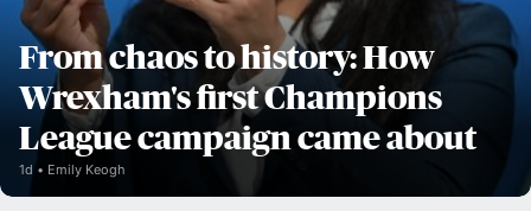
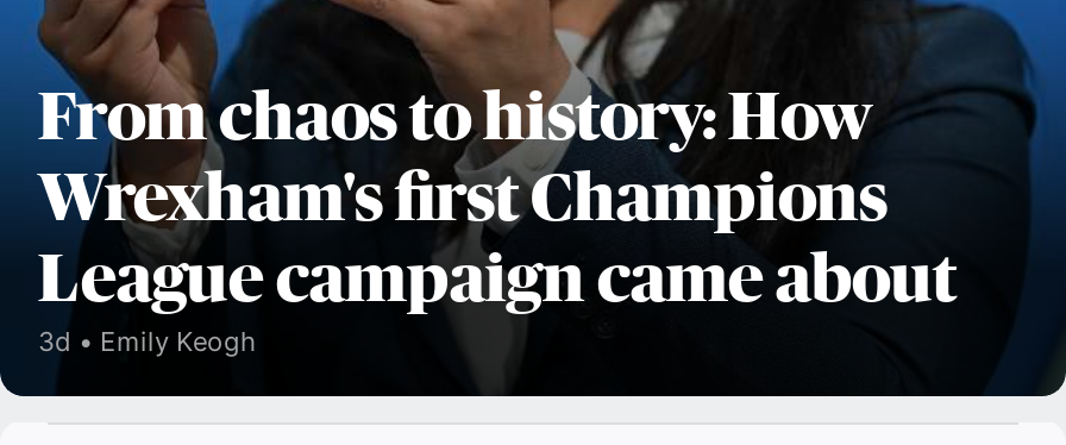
[19,161,126,178] 1d Emily Keogh -> [38,324,257,357] 3d Emily Keogh

